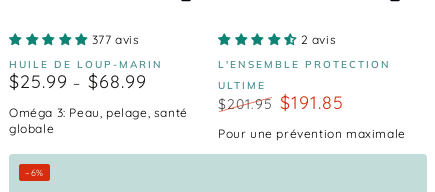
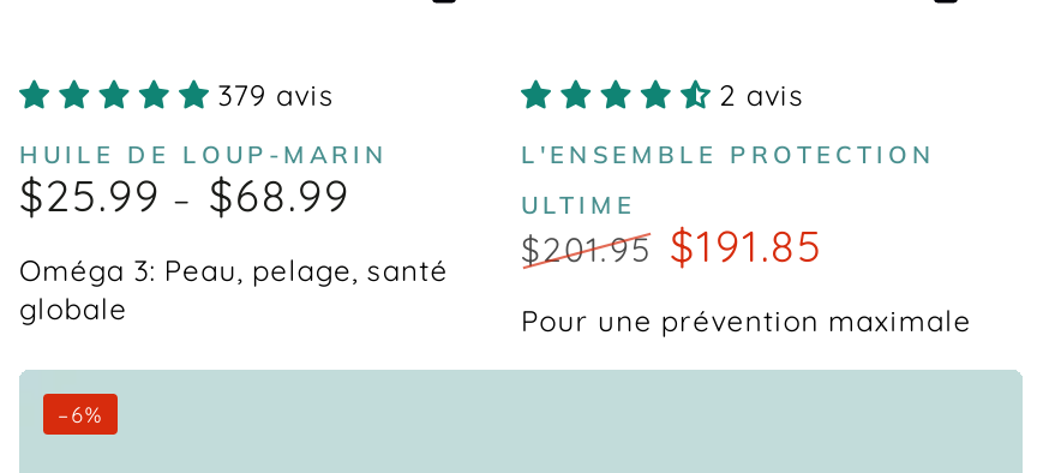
[92,32,139,47] 377 avis -> [218,77,335,113] 379 avis

